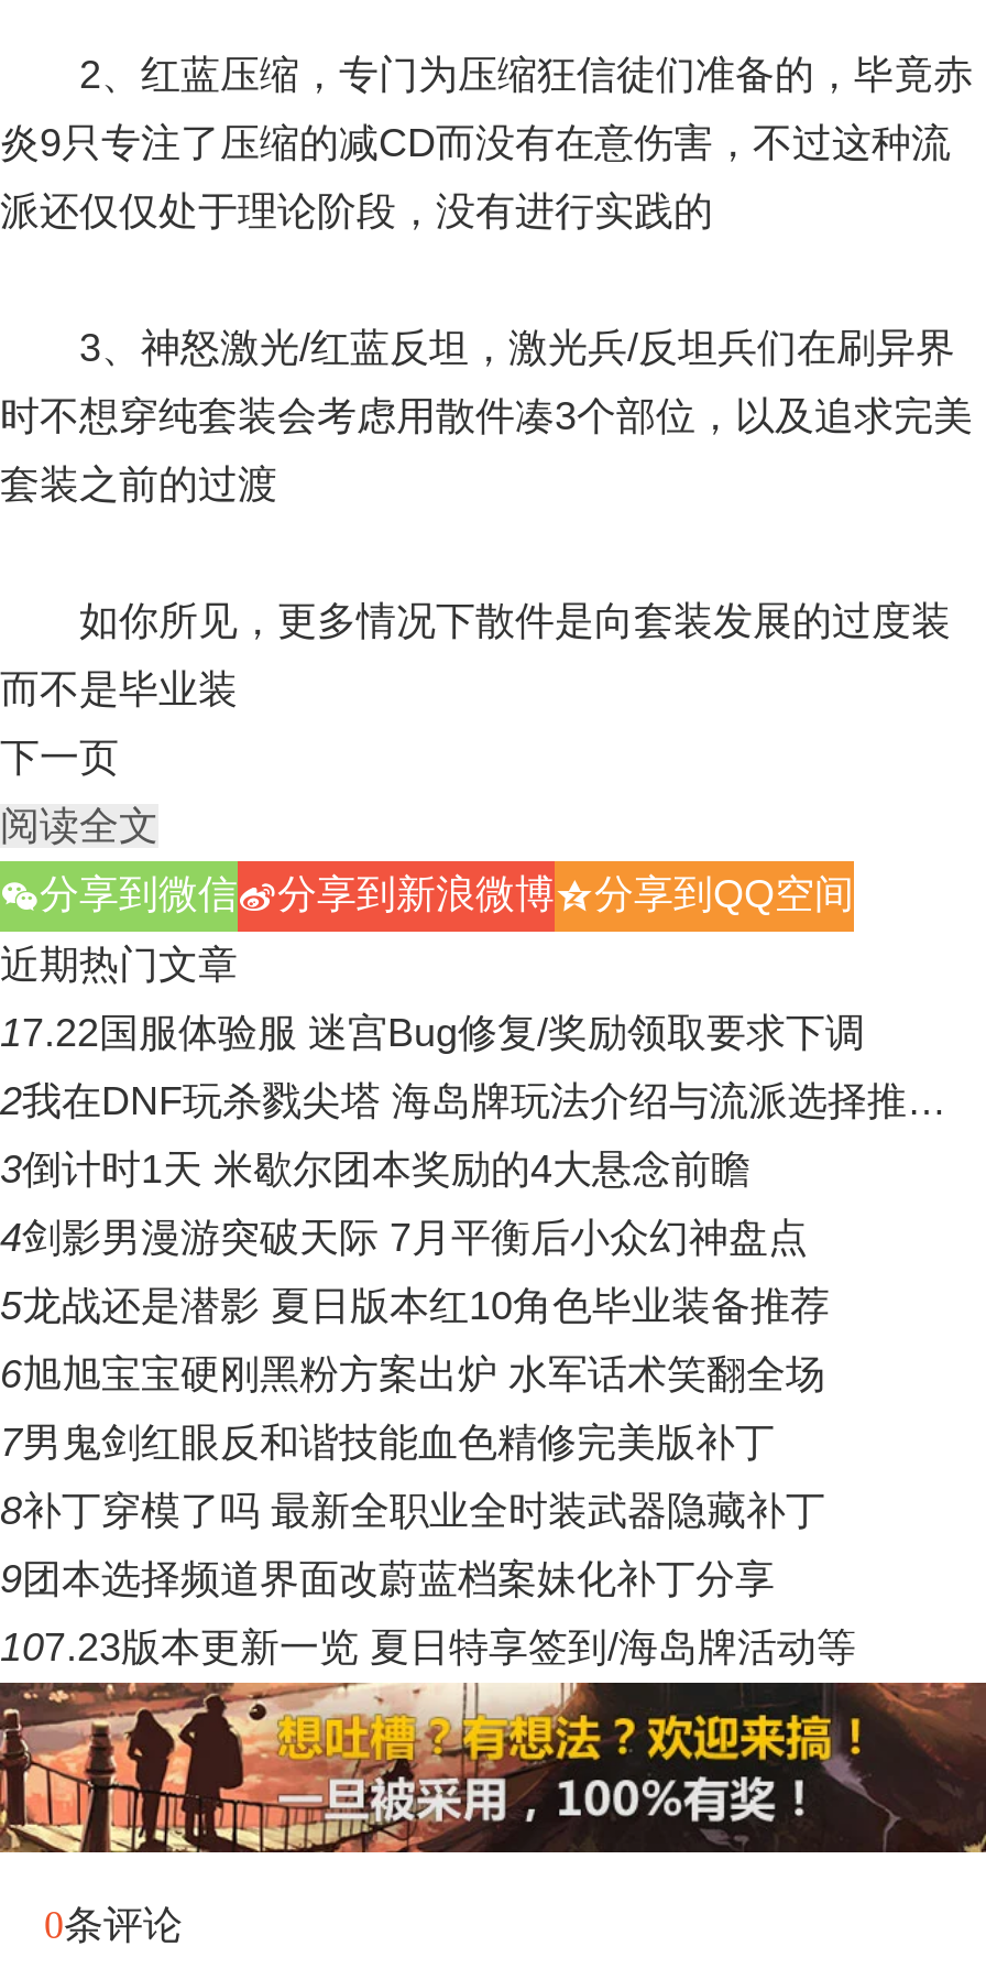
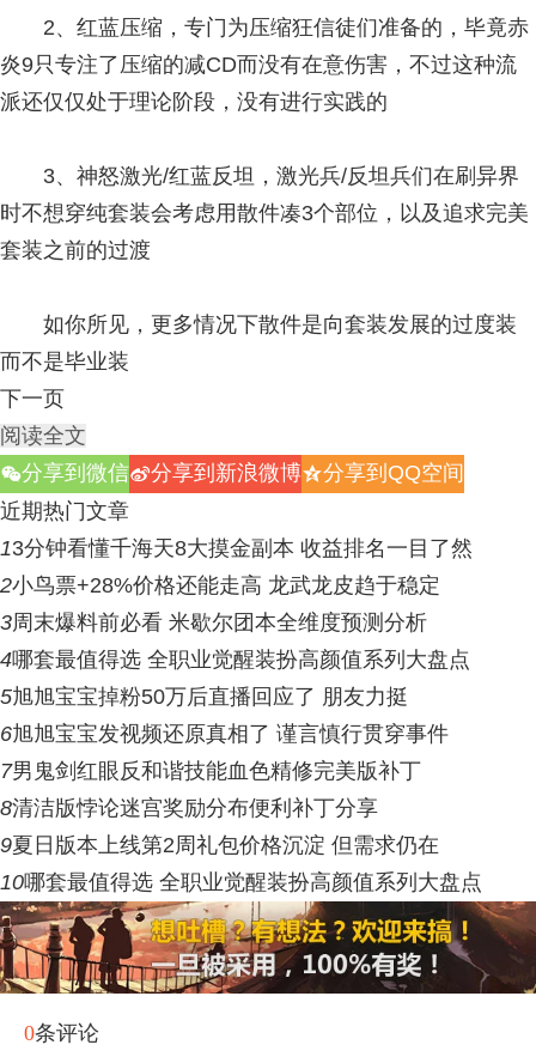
[0,1012,865,1056] 17.22国服体验服 迷宫Bug修复/奖励领取要求下调 -> [0,537,473,561] 13分钟看懂千海天8大摸金副本 收益排名一目了然
[0,1080,946,1124] 2我在DNF玩杀戮尖塔 海岛牌玩法介绍与流派选择推… -> [0,574,440,598] 2小鸟票+28%价格还能走高 龙武龙皮趋于稳定
[0,1149,751,1193] 3倒计时1天 米歇尔团本奖励的4大悬念前瞻 -> [0,611,427,635] 3周末爆料前必看 米歇尔团本全维度预测分析
[0,1217,808,1261] 4剑影男漫游突破天际 7月平衡后小众幻神盘点 -> [0,648,470,672] 4哪套最值得选 全职业觉醒装扮高颜值系列大盘点
[0,1285,830,1329] 5龙战还是潜影 夏日版本红10角色毕业装备推荐 -> [0,685,408,709] 5旭旭宝宝掉粉50万后直播回应了 朋友力挺
[0,1353,825,1398] 6旭旭宝宝硬刚黑粉方案出炉 水军话术笑翻全场 -> [0,722,449,746] 6旭旭宝宝发视频还原真相了 谨言慎行贯穿事件
[0,1490,825,1534] 8补丁穿模了吗 最新全职业全时装武器隐藏补丁 -> [0,797,378,821] 8清洁版悖论迷宫奖励分布便利补丁分享
[0,1558,775,1602] 9团本选择频道界面改蔚蓝档案妹化补丁分享 -> [0,834,439,858] 9夏日版本上线第2周礼包价格沉淀 但需求仍在
[0,1627,856,1671] 107.23版本更新一览 夏日特享签到/海岛牌活动等 -> [0,871,482,895] 10哪套最值得选 全职业觉醒装扮高颜值系列大盘点

